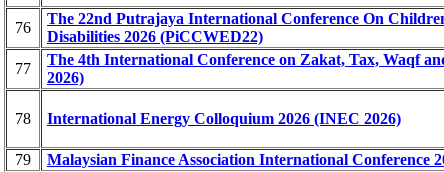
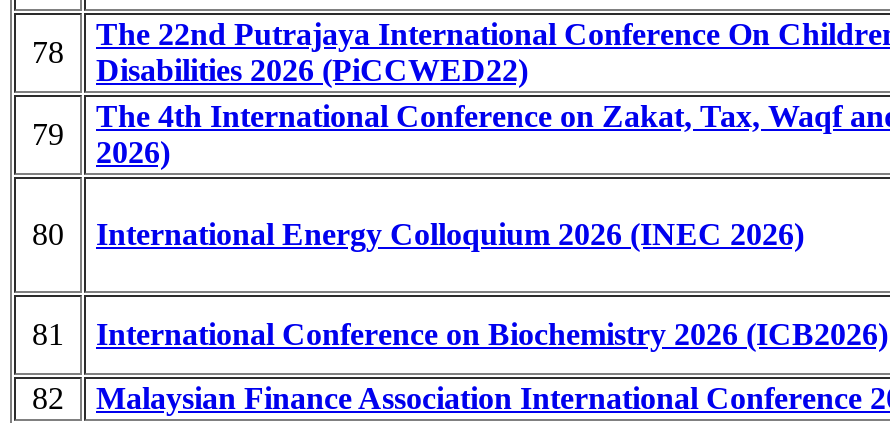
[15,19,31,36] 76 -> [32,35,64,69] 78
[15,60,31,77] 77 -> [32,117,64,151] 79
[15,110,401,127] 78 International Energy Colloquium 2026 (INEC 2026) -> [32,217,804,251] 80 International Energy Colloquium 2026 (INEC 2026)
[15,151,31,168] 79 -> [32,317,888,415] 81 | International Conference on Biochemistry 2026 (ICB2026) | 82

